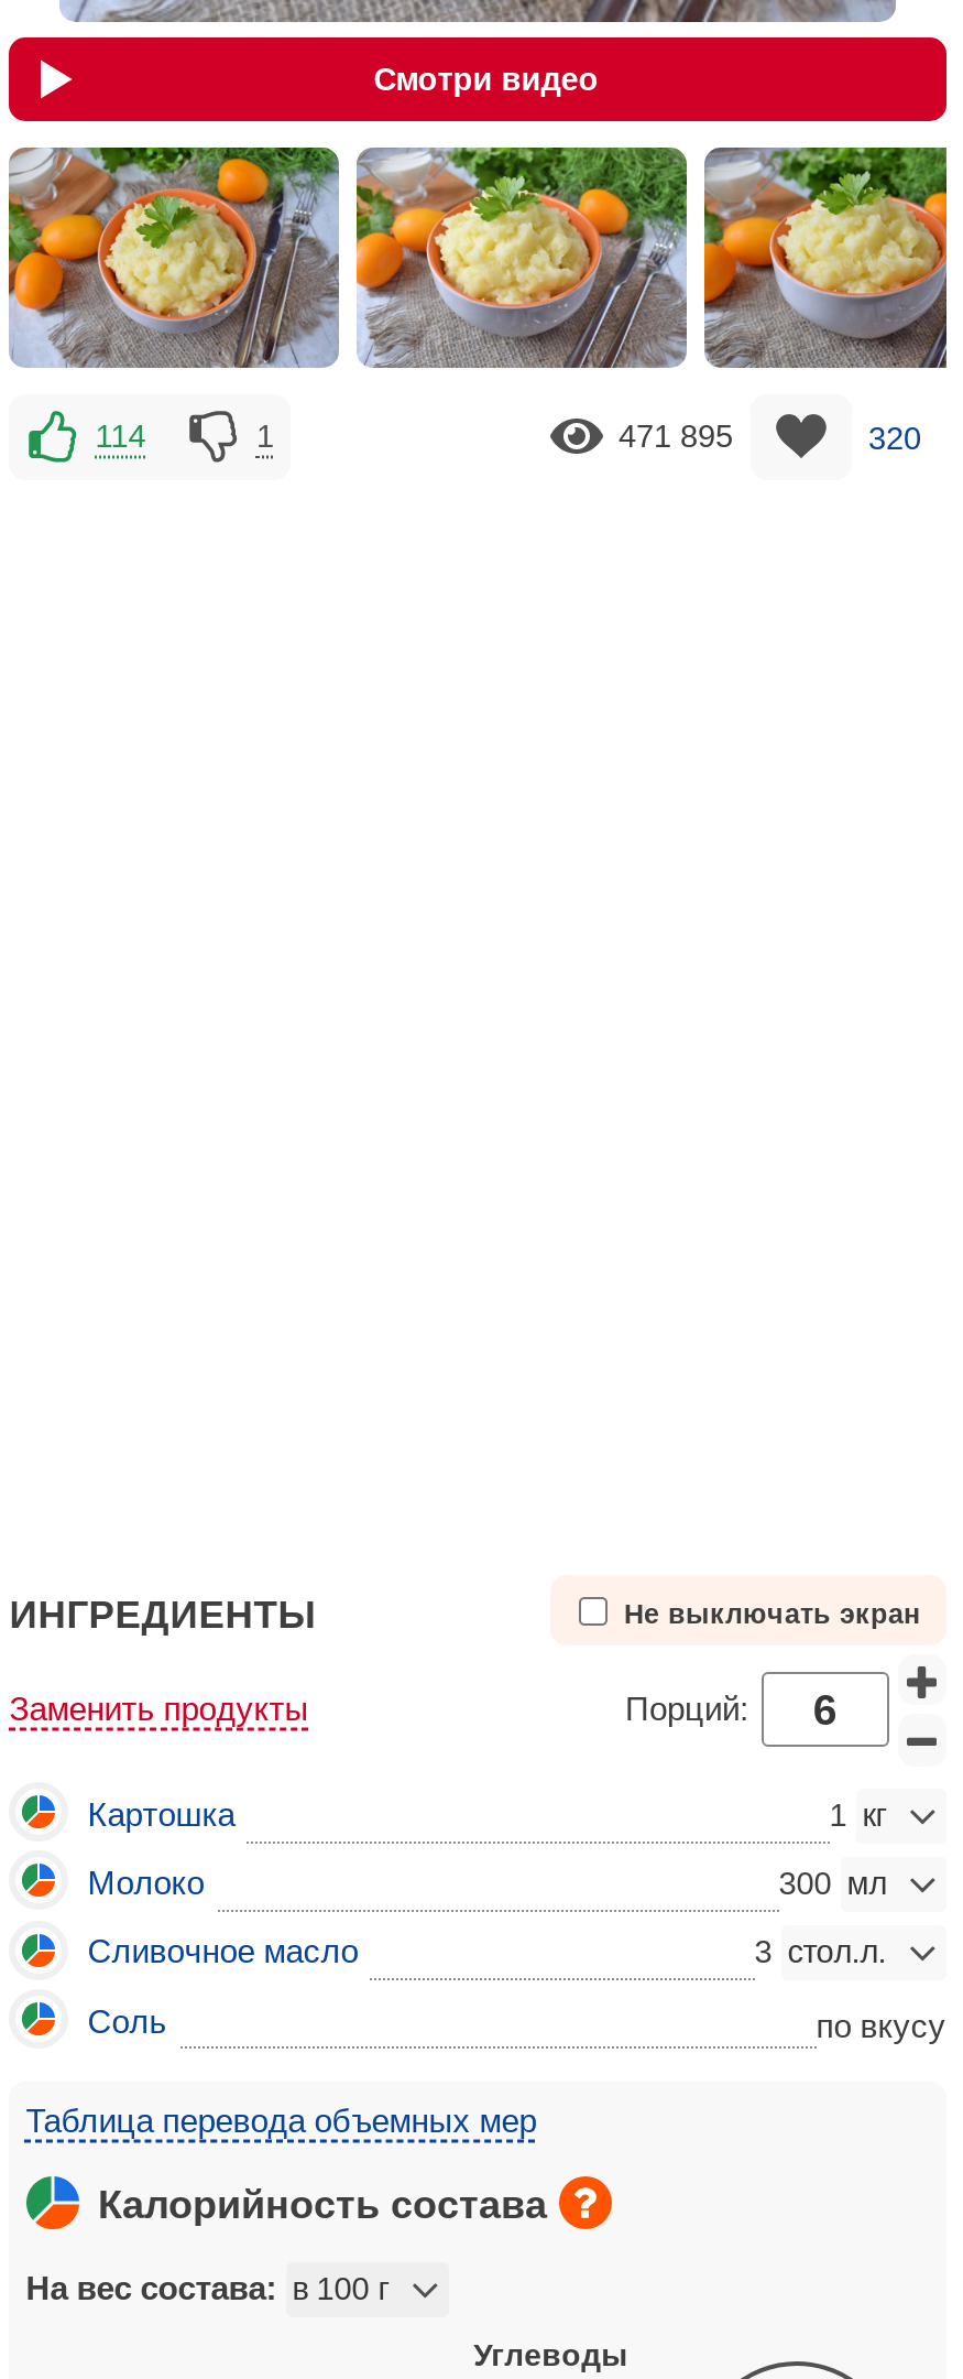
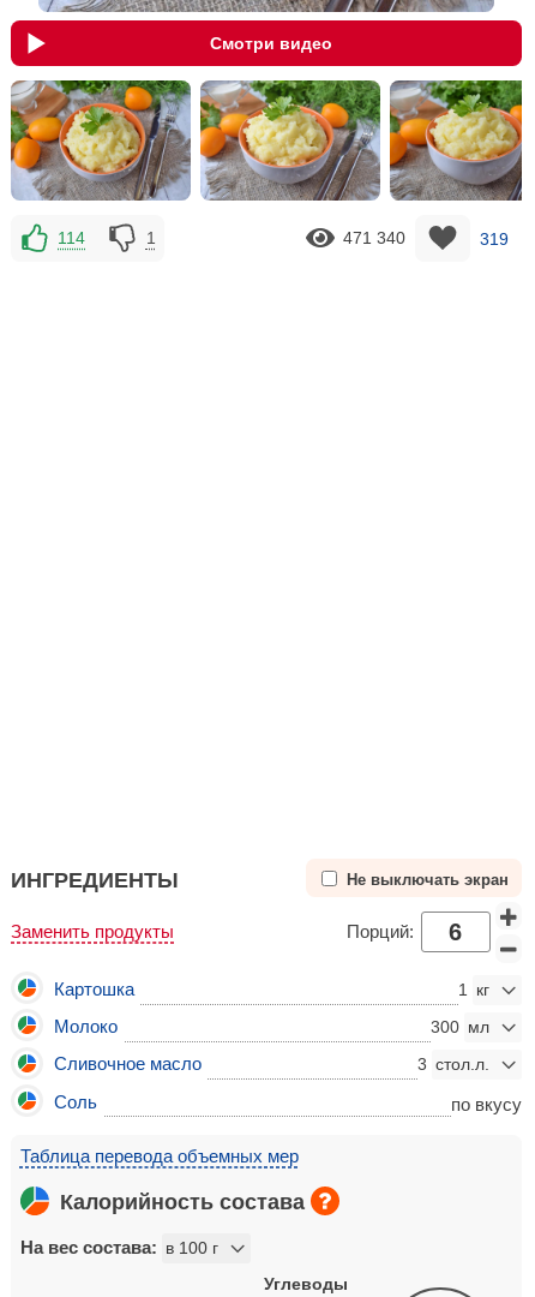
[619,419,733,455] 471 895 -> [343,229,405,248] 471 340
[868,419,921,455] 320 -> [479,229,508,248] 319

